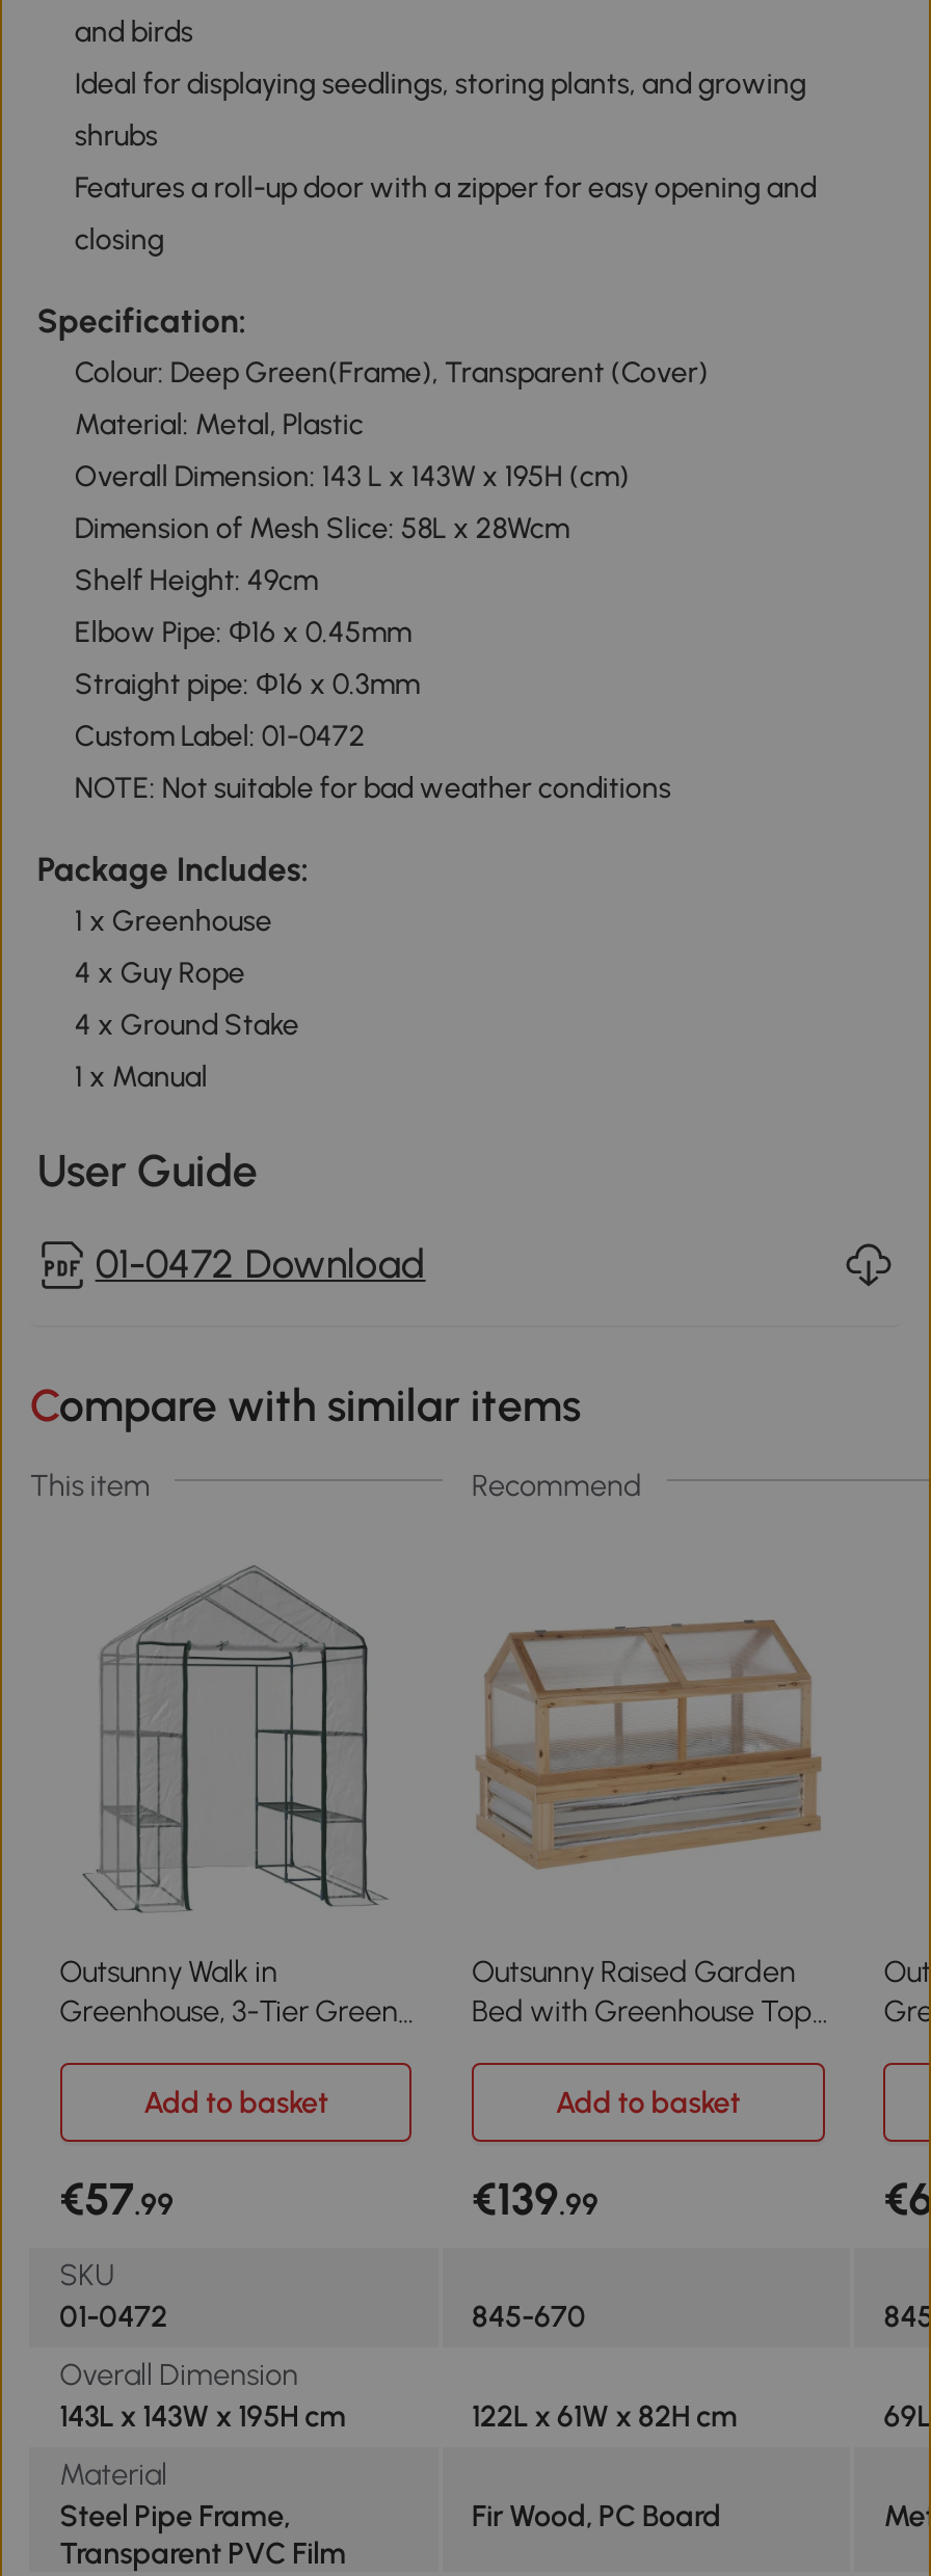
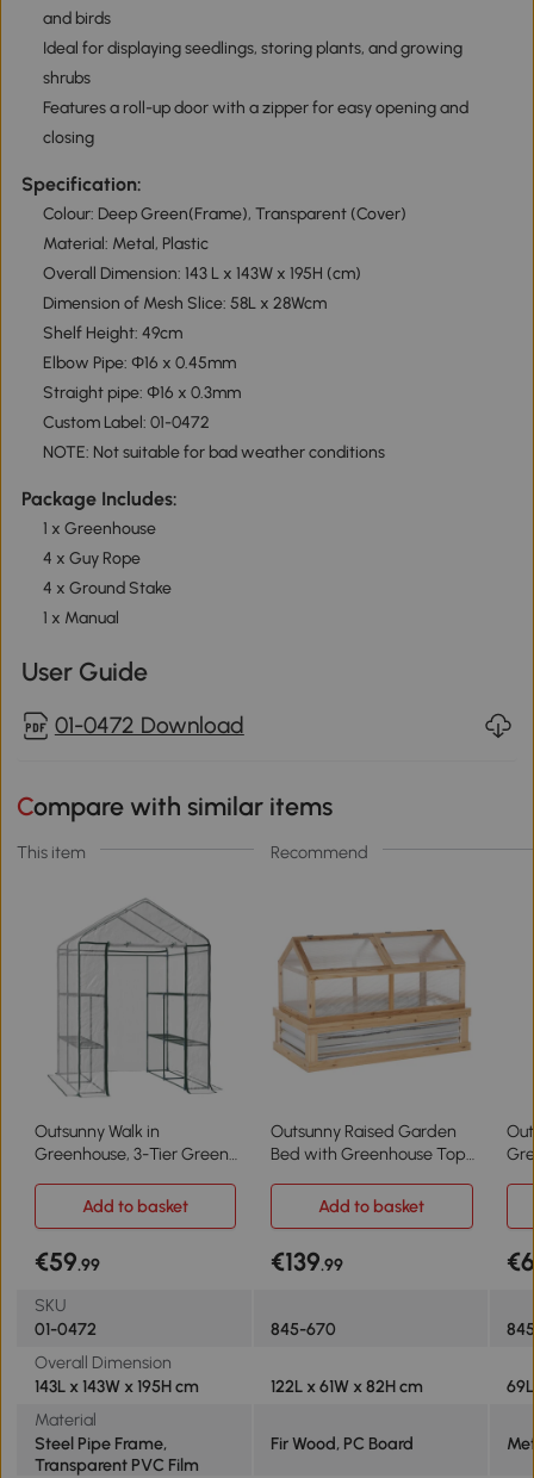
[60,2172,174,2224] €57.99 -> [34,1246,100,1276] €59.99

